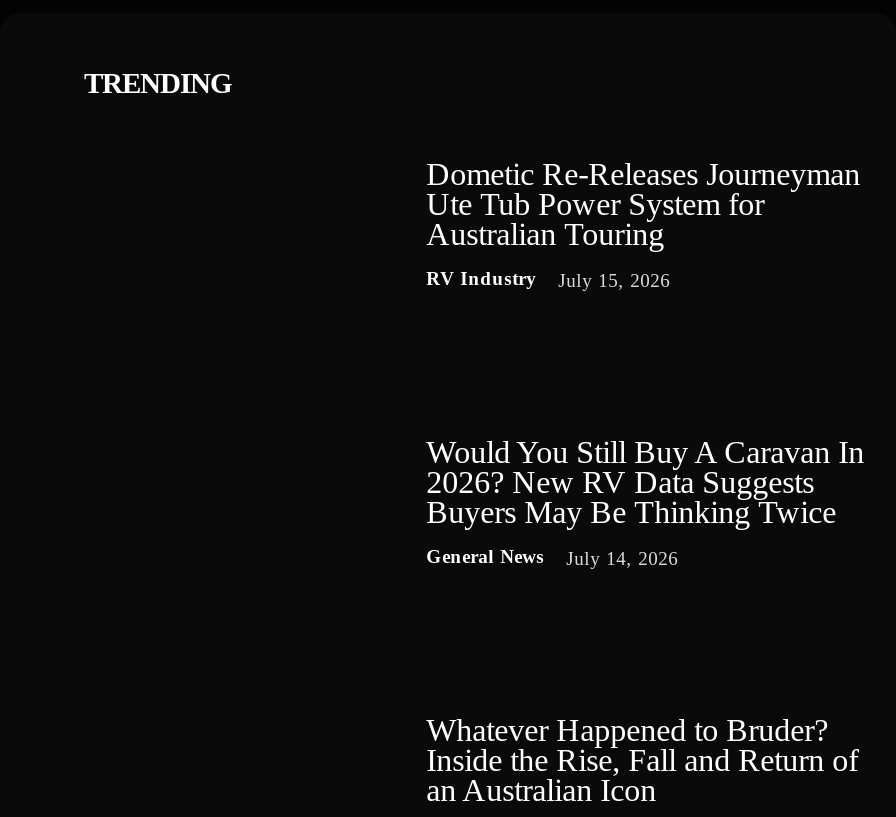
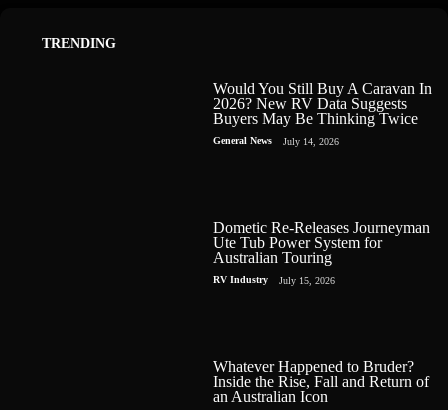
moved [426,157,860,292] -> [213,219,430,286]: Dometic Re-Releases Journeyman | Ute Tub Power System for | Australian Touring | RV Industry | July 15, 2026
moved [426,435,864,570] -> [213,80,432,147]: Would You Still Buy A Caravan In | 2026? New RV Data Suggests | Buyers May Be Thinking Twice | General News | July 14, 2026

